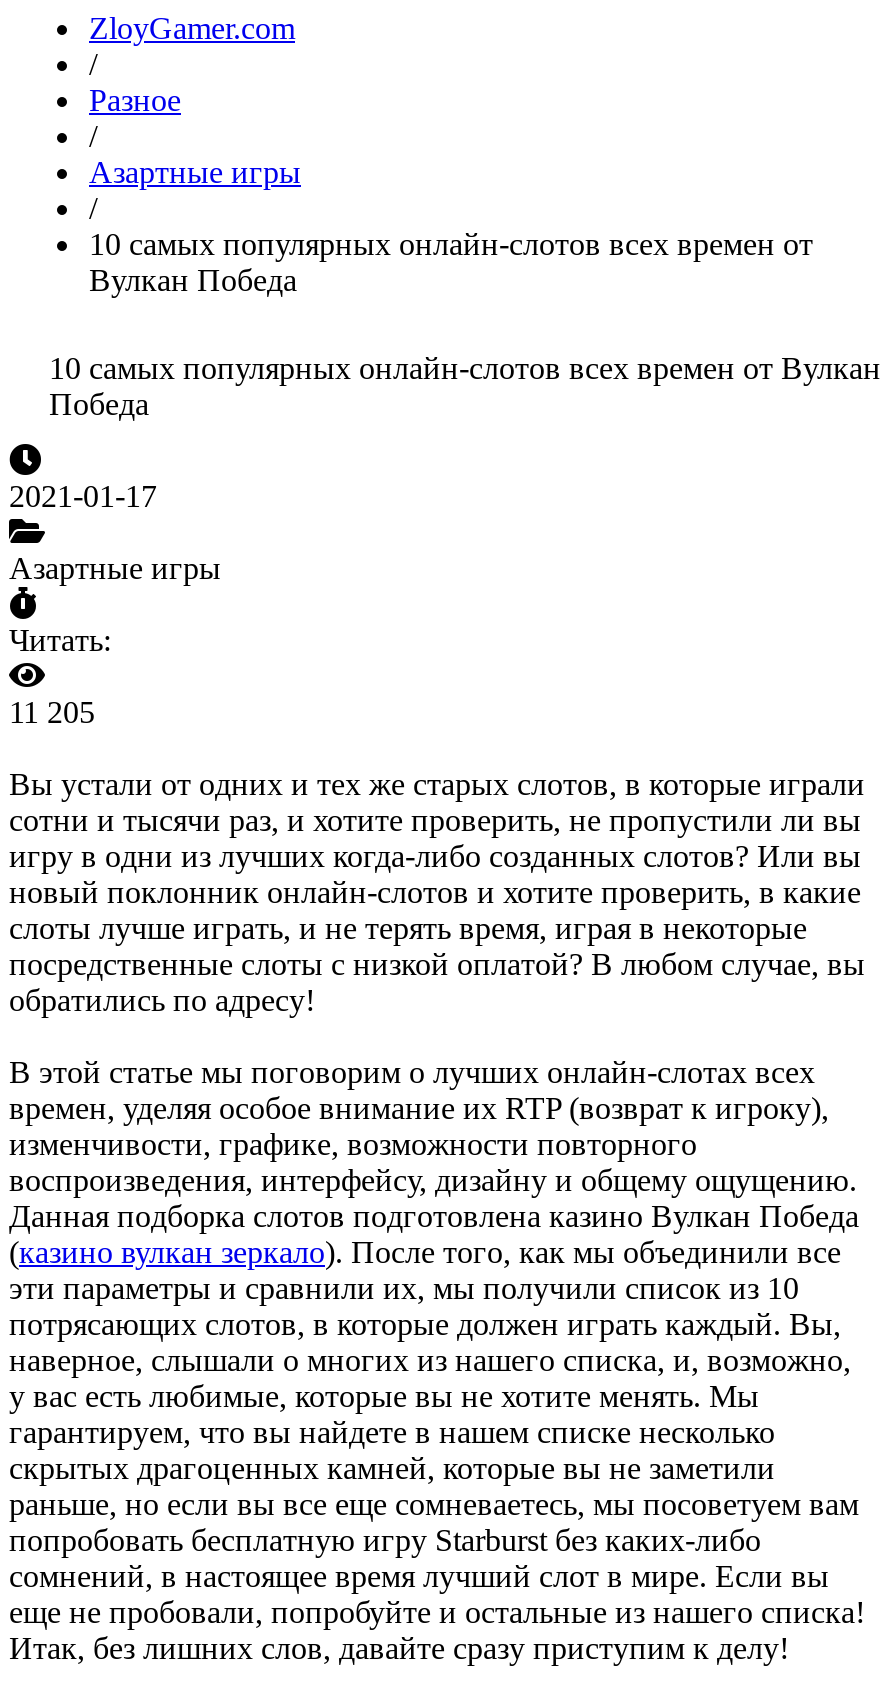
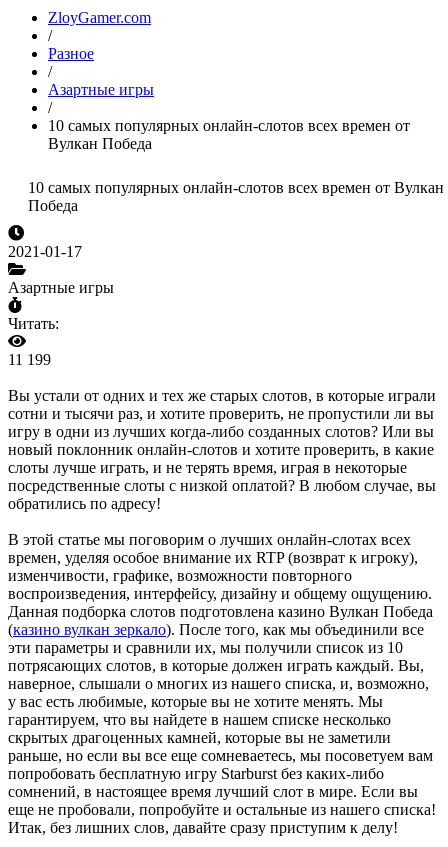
[9,695,95,729] 11 205 -> [8,351,51,368] 11 199

